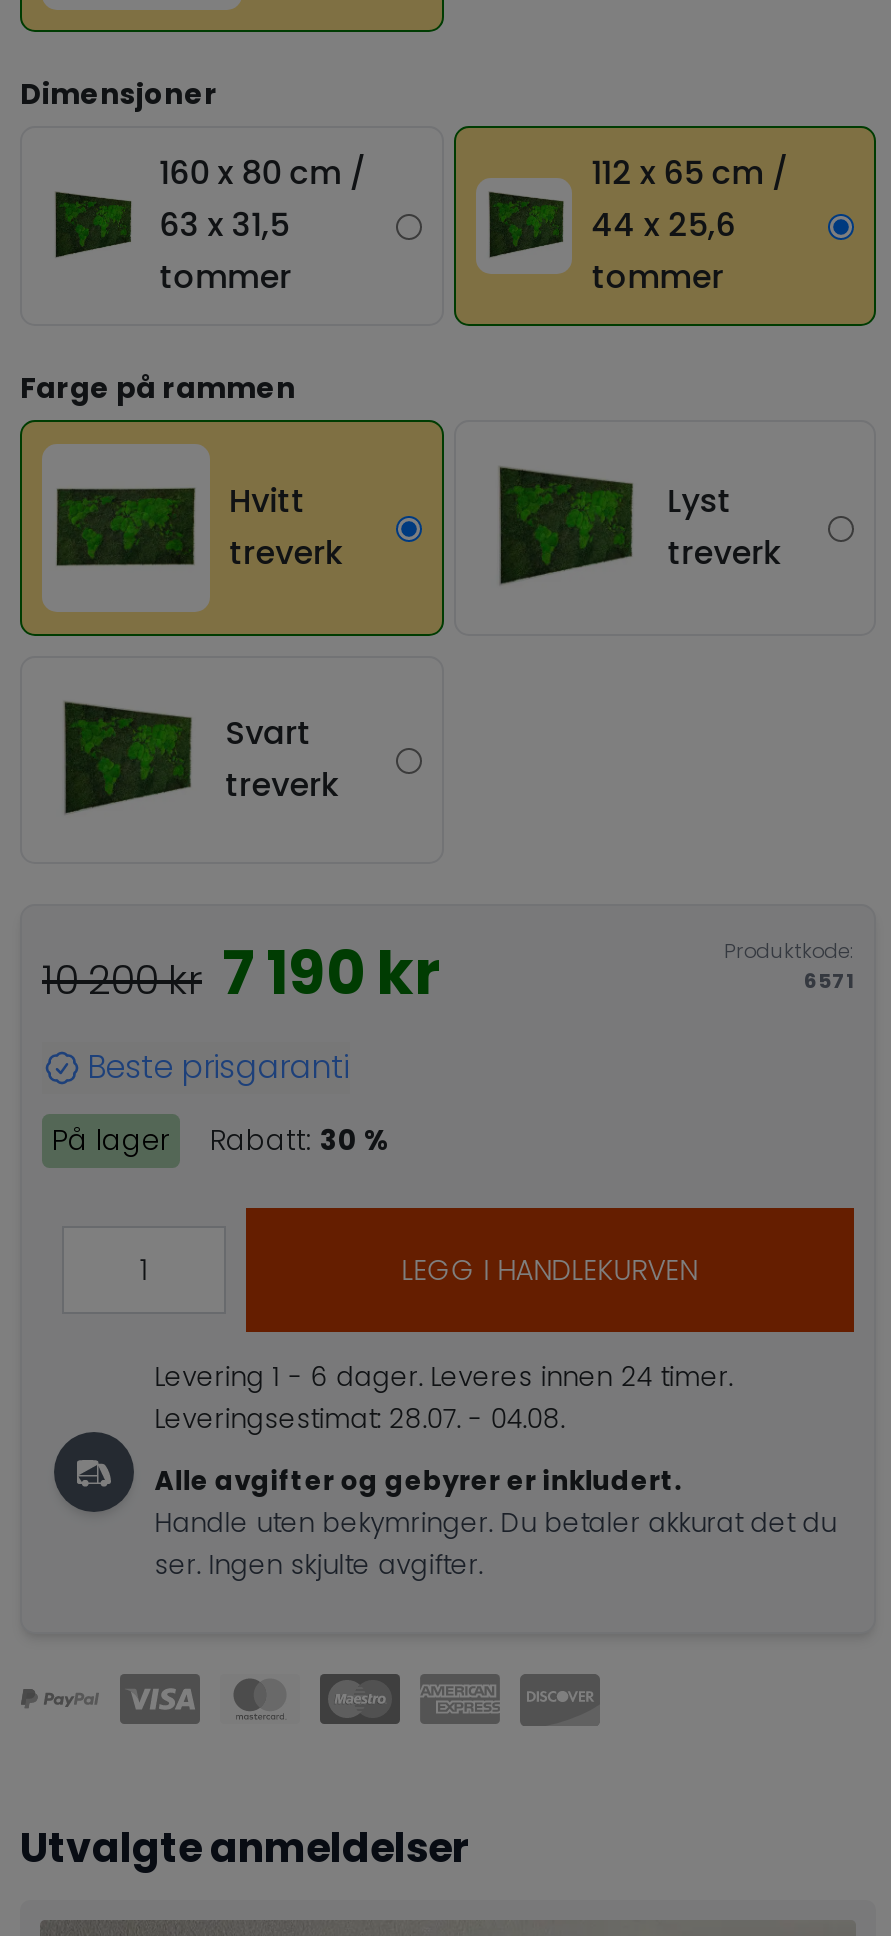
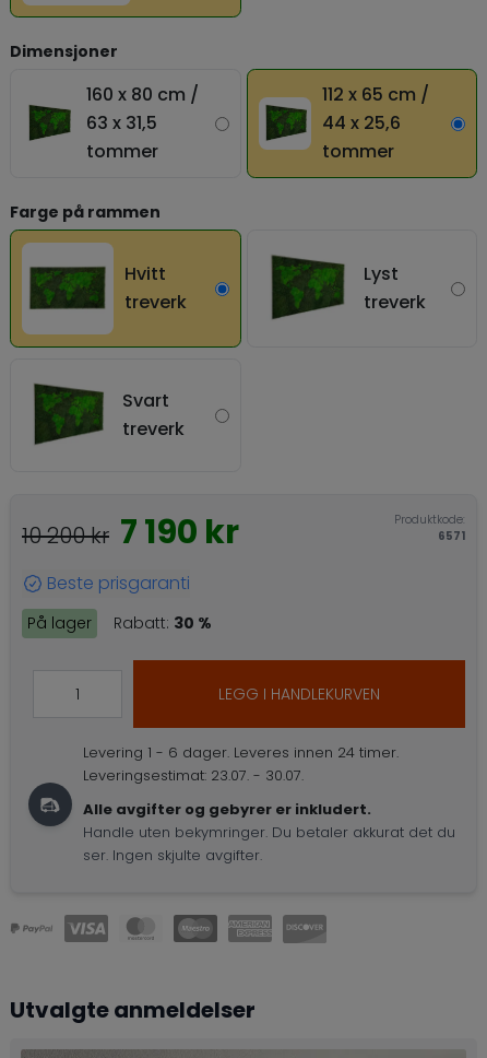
[154,1401,564,1439] Leveringsestimat: 28.07. - 04.08. -> [83,766,304,786] Leveringsestimat: 23.07. - 30.07.

